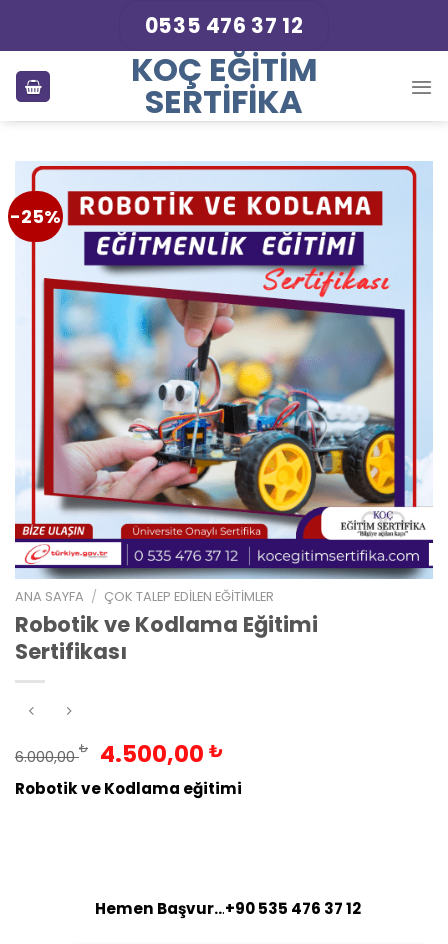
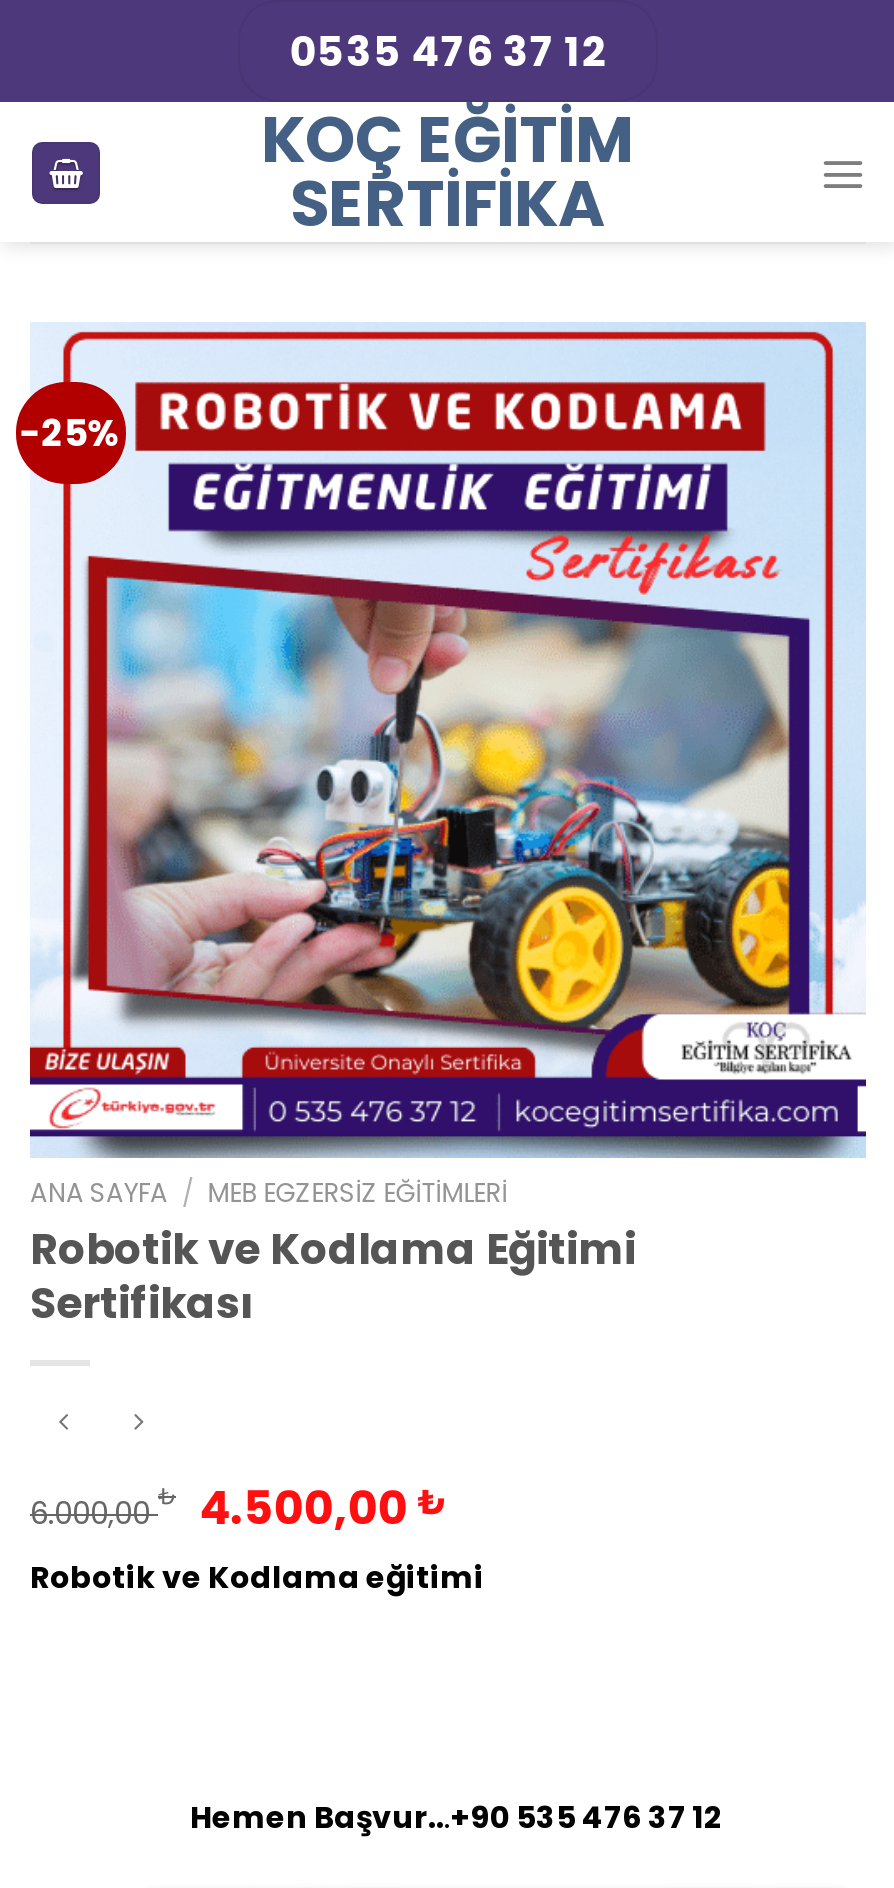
[15,587,274,606] ANA SAYFA / ÇOK TALEP EDILEN EĞITIMLER -> [30,1175,508,1213] ANA SAYFA / MEB EGZERSIZ EĞITIMLERI

